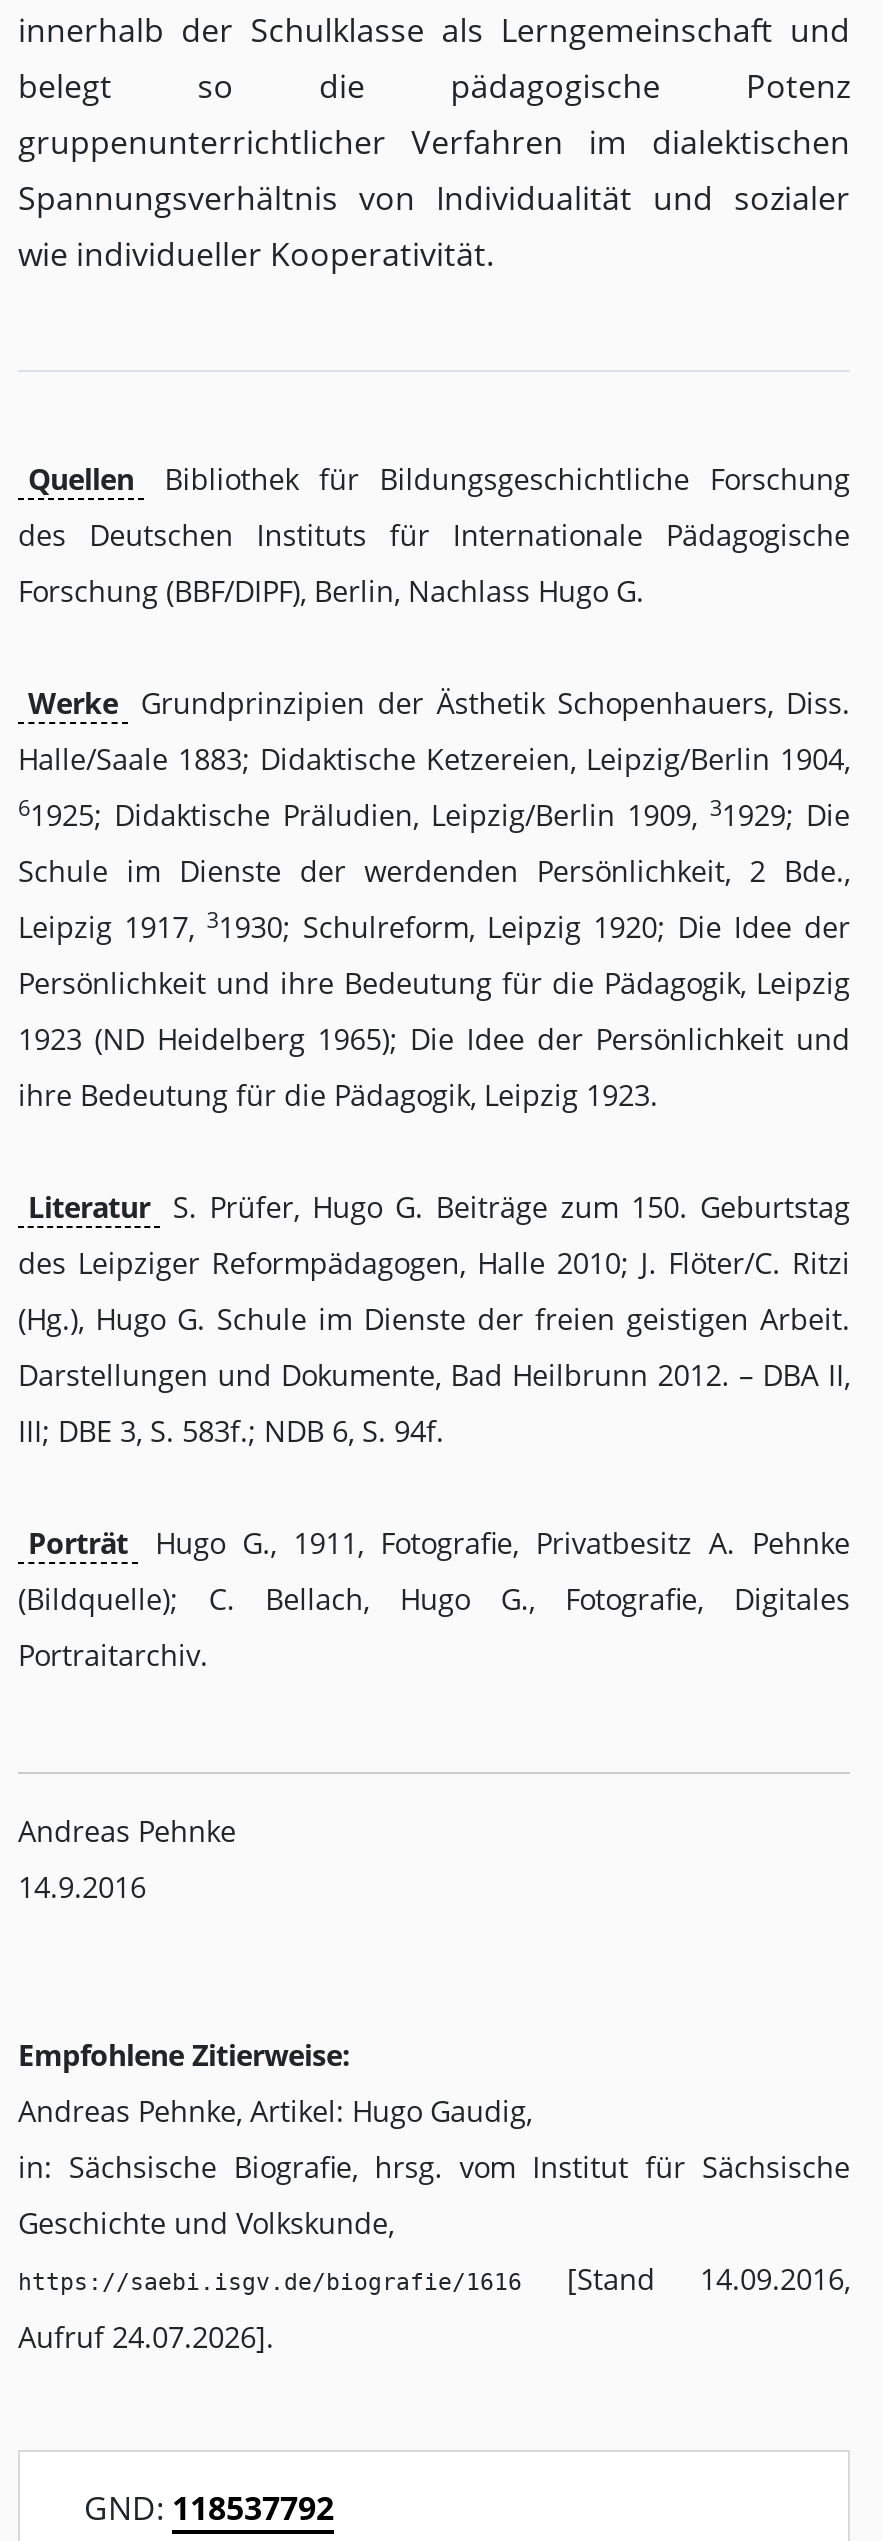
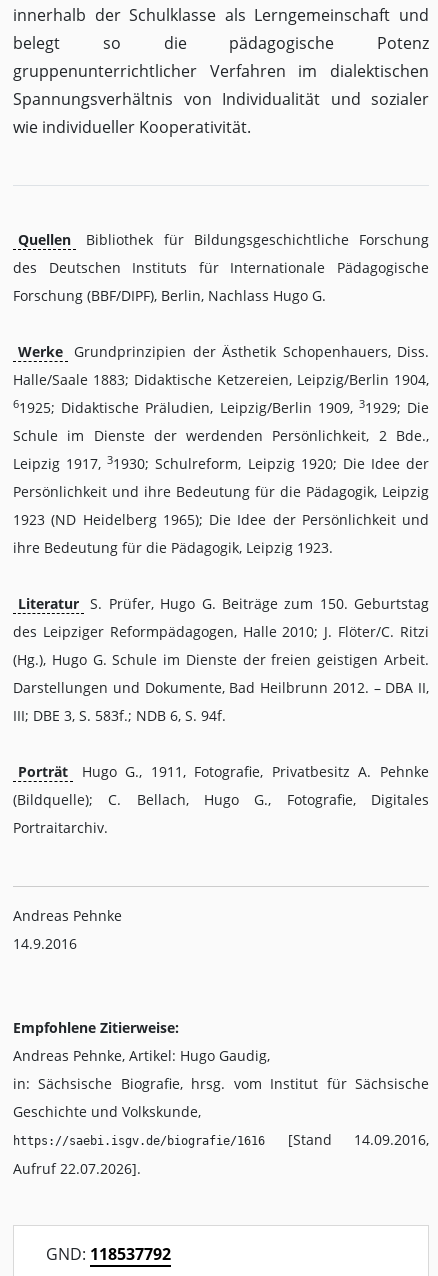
[18,2318,274,2356] Aufruf 24.07.2026]. -> [13,1159,141,1178] Aufruf 22.07.2026].

